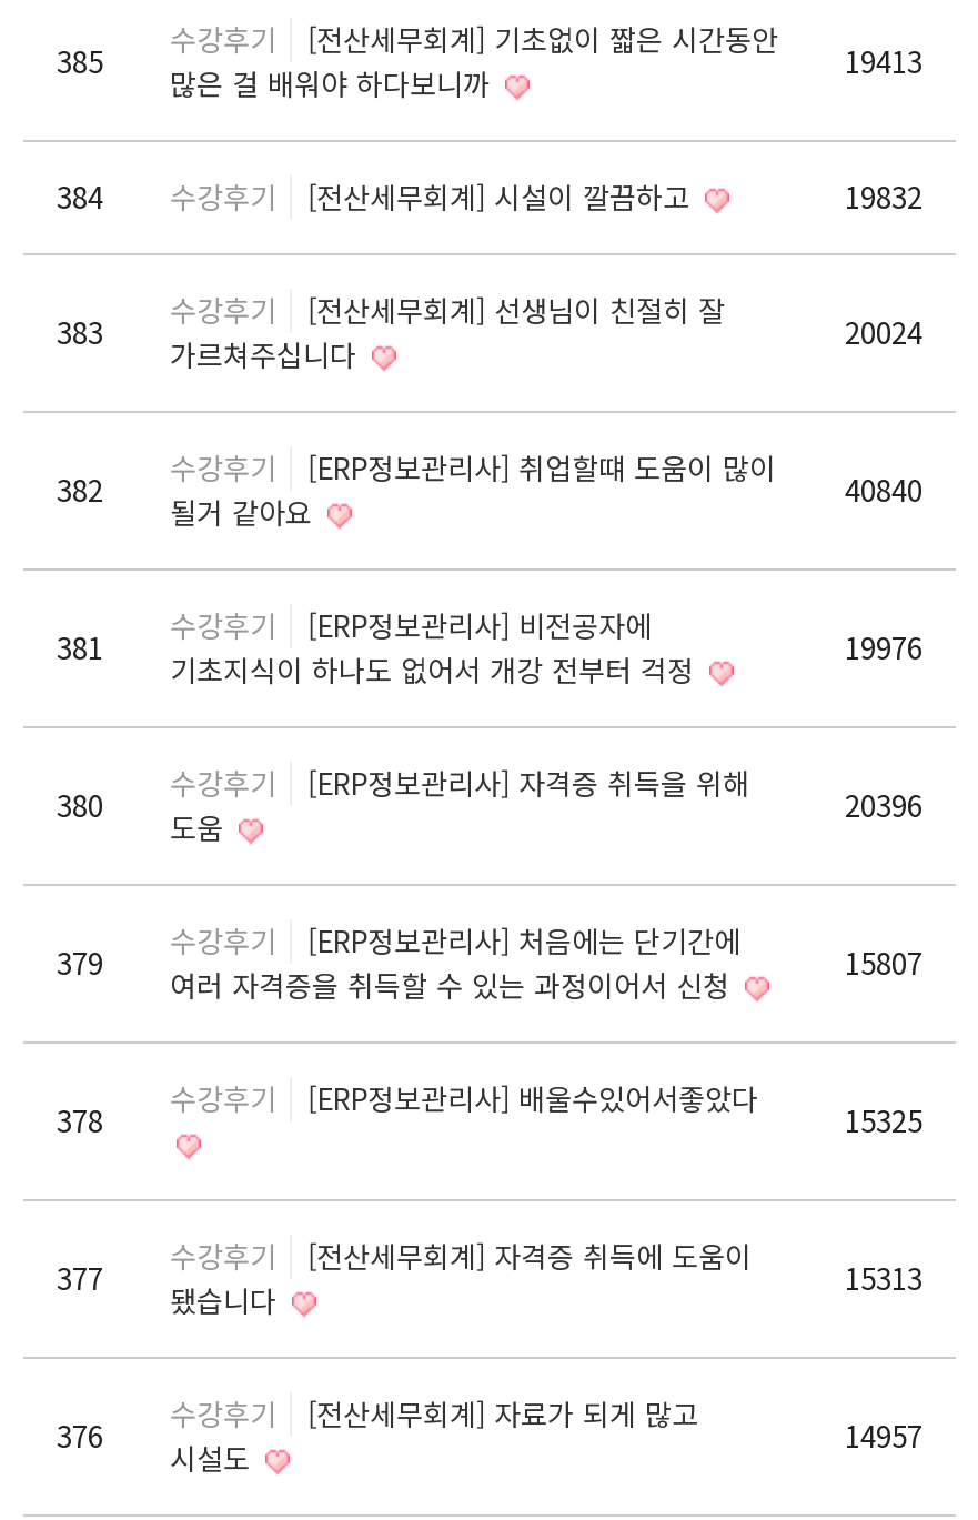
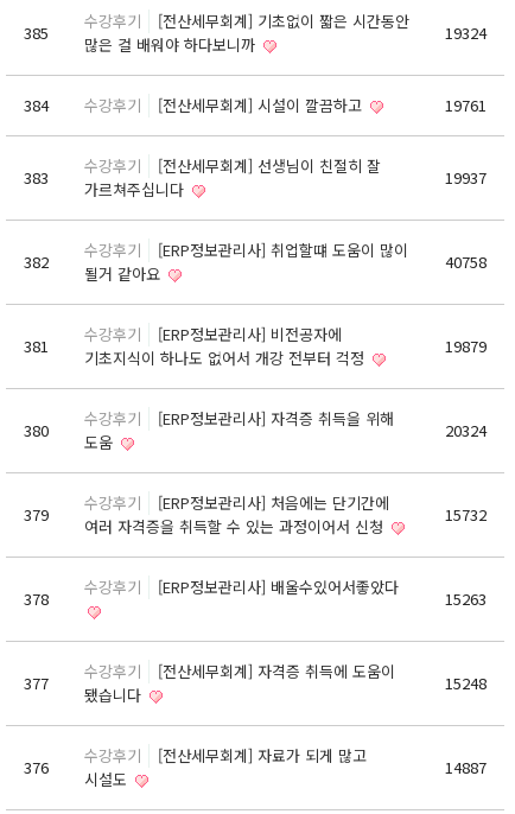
[845,40,922,82] 19413 -> [445,21,487,44] 19324
[845,175,922,218] 19832 -> [445,94,487,116] 19761
[845,311,922,353] 20024 -> [445,166,487,189] 19937
[845,469,922,511] 40840 -> [445,250,487,273] 40758
[845,626,922,668] 19976 -> [445,335,487,357] 19879
[845,784,922,826] 20396 -> [445,419,487,441] 20324
[845,942,922,984] 15807 -> [445,503,487,526] 15732
[845,1099,922,1141] 15325 -> [445,587,487,610] 15263
[845,1257,922,1299] 15313 -> [445,672,487,694] 15248
[845,1415,922,1457] 14957 -> [445,756,487,778] 14887

